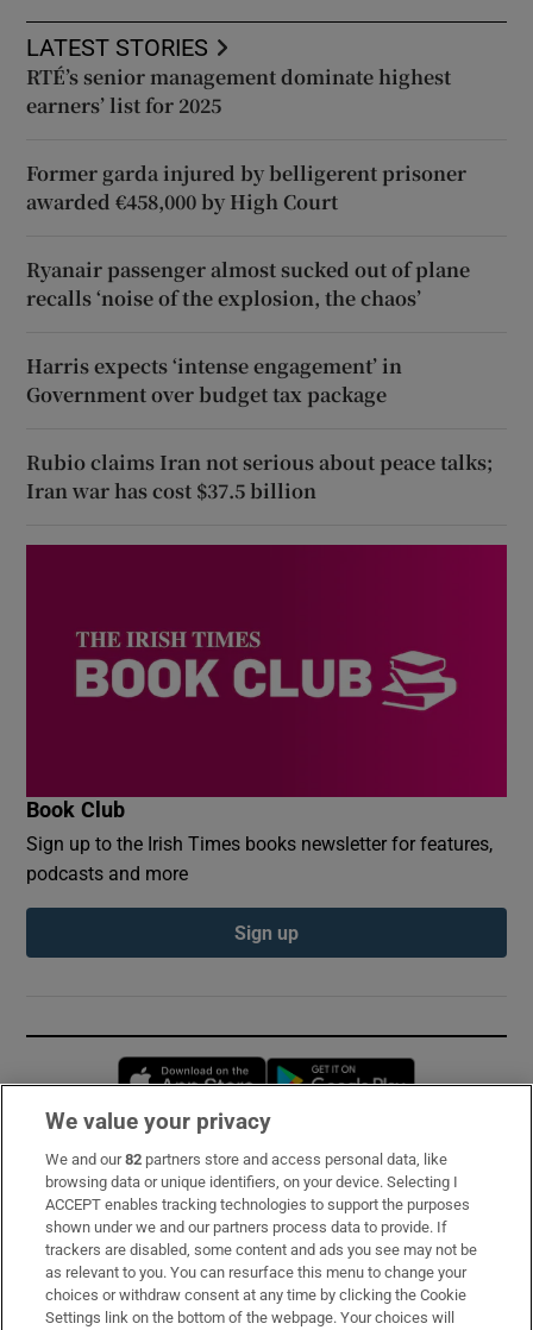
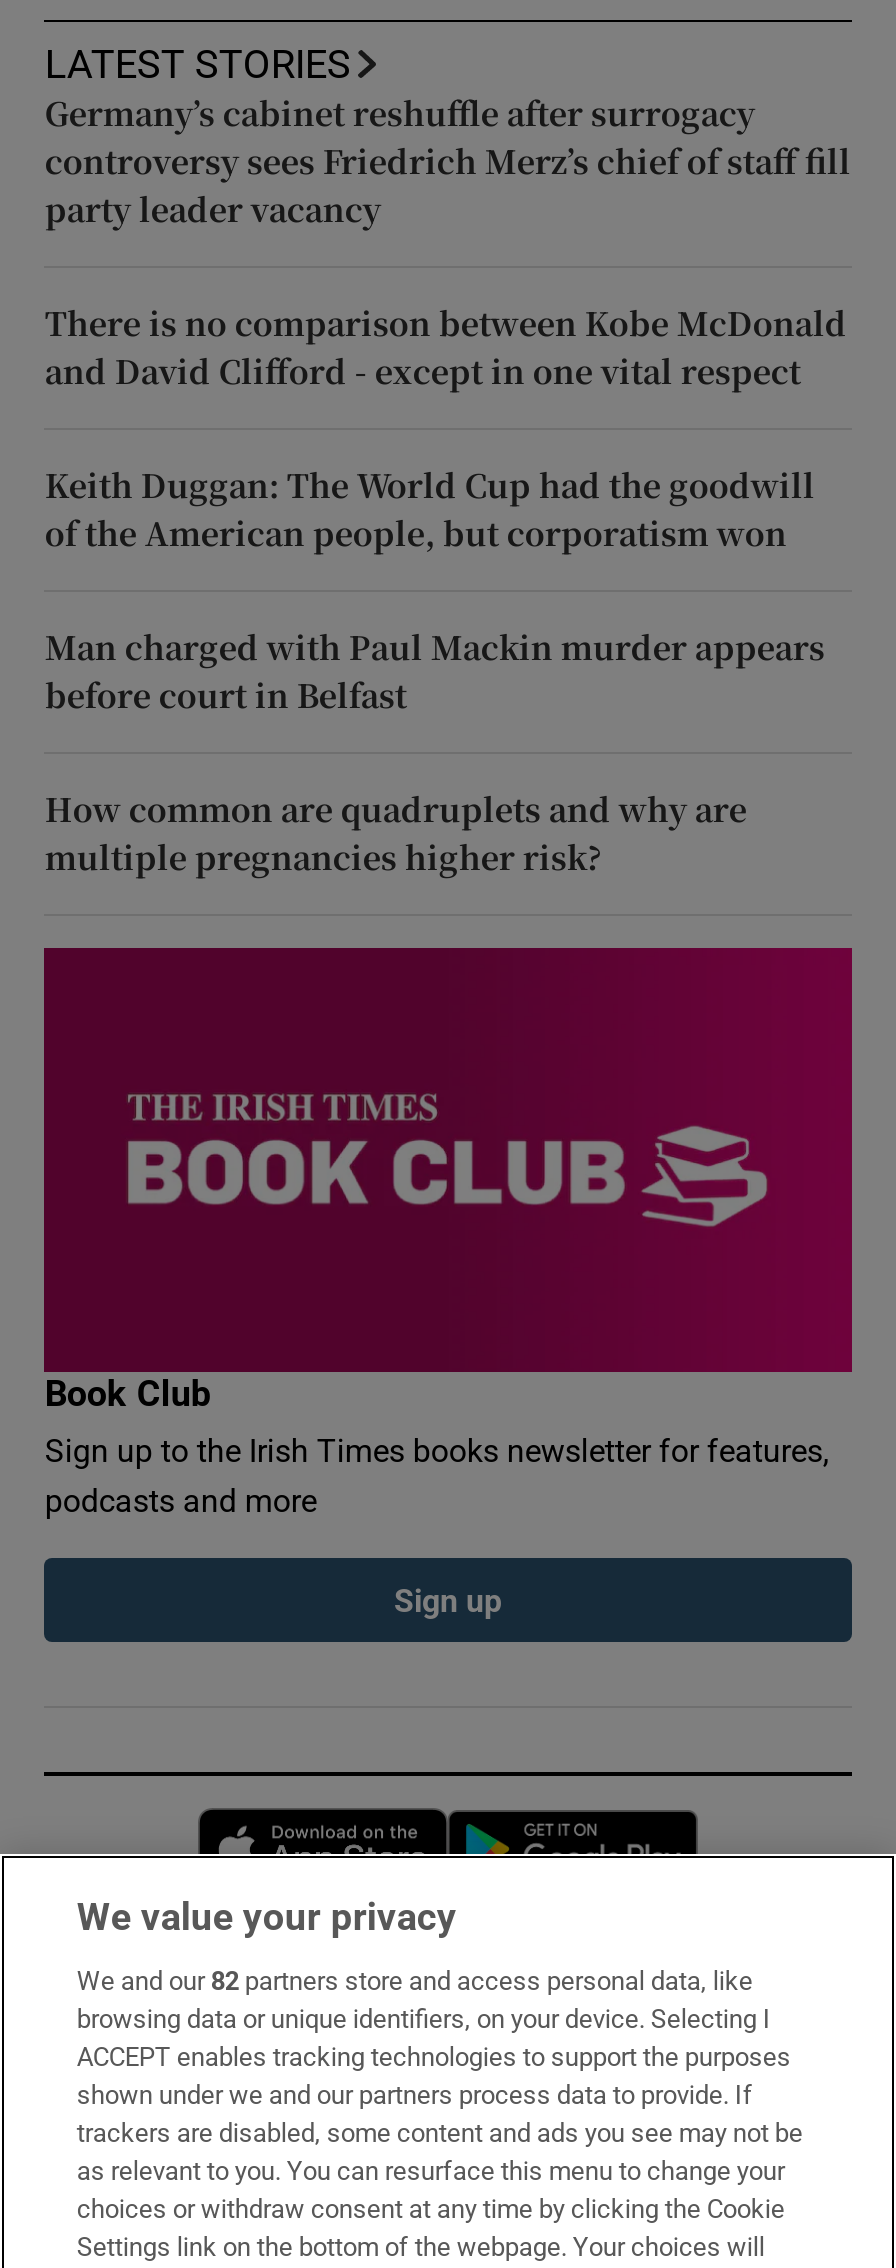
[27,63,451,119] RTÉ’s senior management dominate highest | earners’ list for 2025 -> [45,90,851,232] Germany’s cabinet reshuffle after surrogacy | controversy sees Friedrich Merz’s chief of staff fill | party leader vacancy
[27,159,467,215] Former garda injured by belligerent prisoner | awarded €458,000 by High Court -> [45,300,847,394] There is no comparison between Kobe McDonald | and David Clifford - except in one vital respect
[27,256,470,312] Ryanair passenger almost sucked out of plane | recalls ‘noise of the explosion, the chaos’ -> [45,462,815,556] Keith Duggan: The World Cup had the goodwill | of the American people, but corporatism won
[27,352,403,408] Harris expects ‘intense engagement’ in | Government over budget tax package -> [45,624,825,718] Man charged with Paul Mackin murder appears | before court in Belfast
[27,448,493,504] Rubio claims Iran not serious about peace talks; | Iran war has cost $37.5 billion -> [45,786,747,880] How common are quadruplets and why are | multiple pregnancies higher risk?

